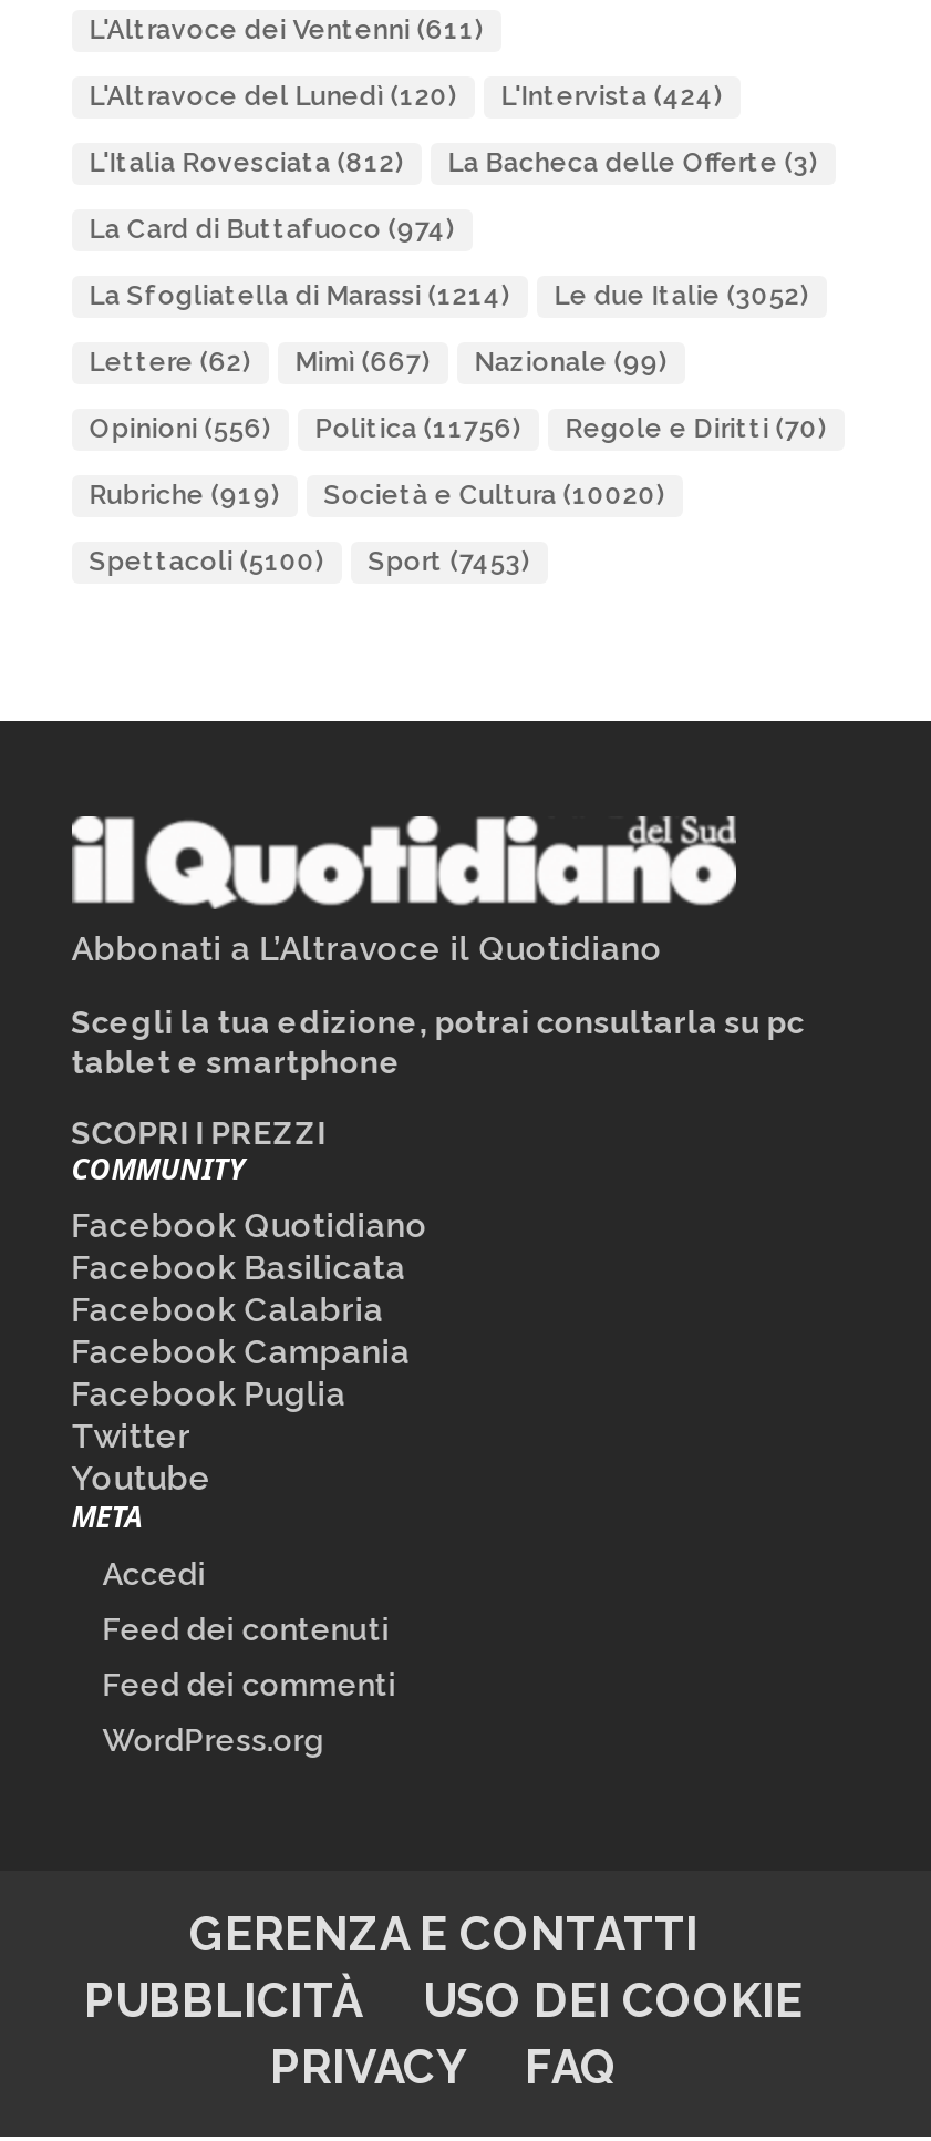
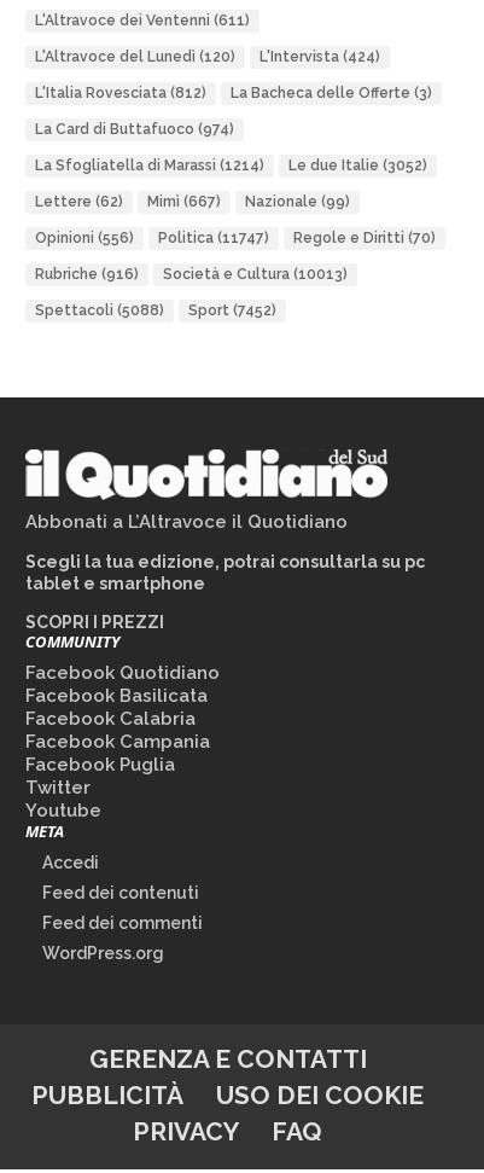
[89,413,826,444] Opinioni (556) Politica (11756) Regole e Diritti (70) -> [35,230,435,246] Opinioni (556) Politica (11747) Regole e Diritti (70)
[89,480,280,511] Rubriche (919) -> [35,266,139,283] Rubriche (916)
[324,480,665,511] Società e Cultura (10020) -> [163,266,347,283] Società e Cultura (10013)
[89,546,324,577] Spettacoli (5100) -> [35,302,164,319] Spettacoli (5088)
[368,546,530,577] Sport (7453) -> [188,302,276,319] Sport (7452)

